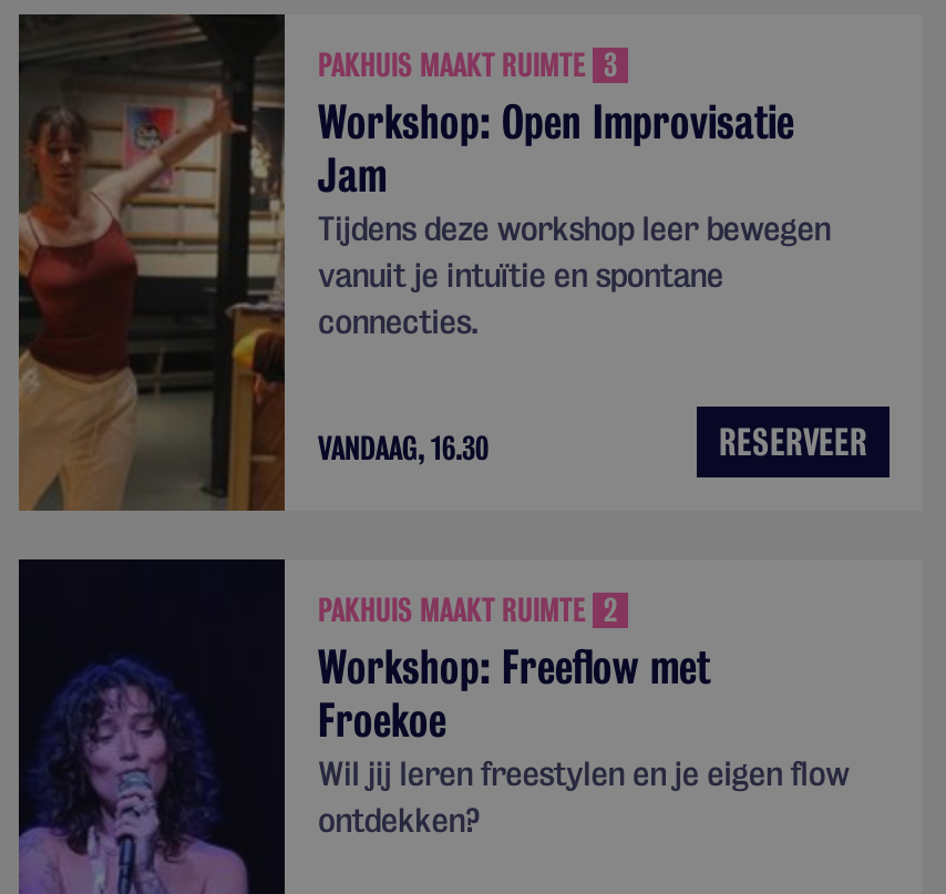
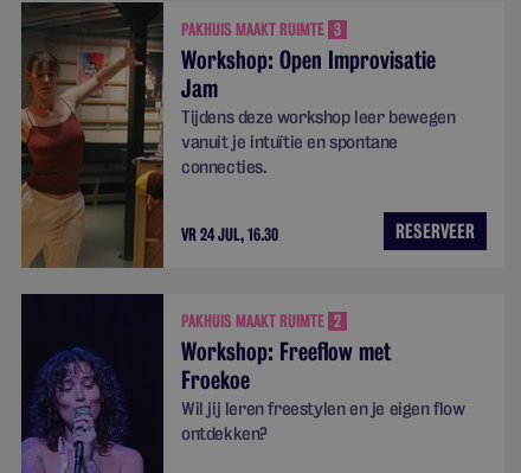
[318,432,489,467] VANDAAG, 16.30 -> [181,226,278,245] VR 24 JUL, 16.30

